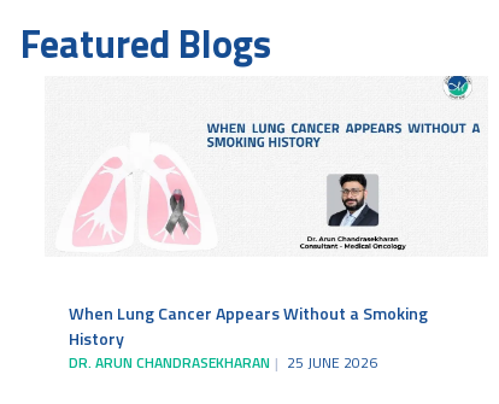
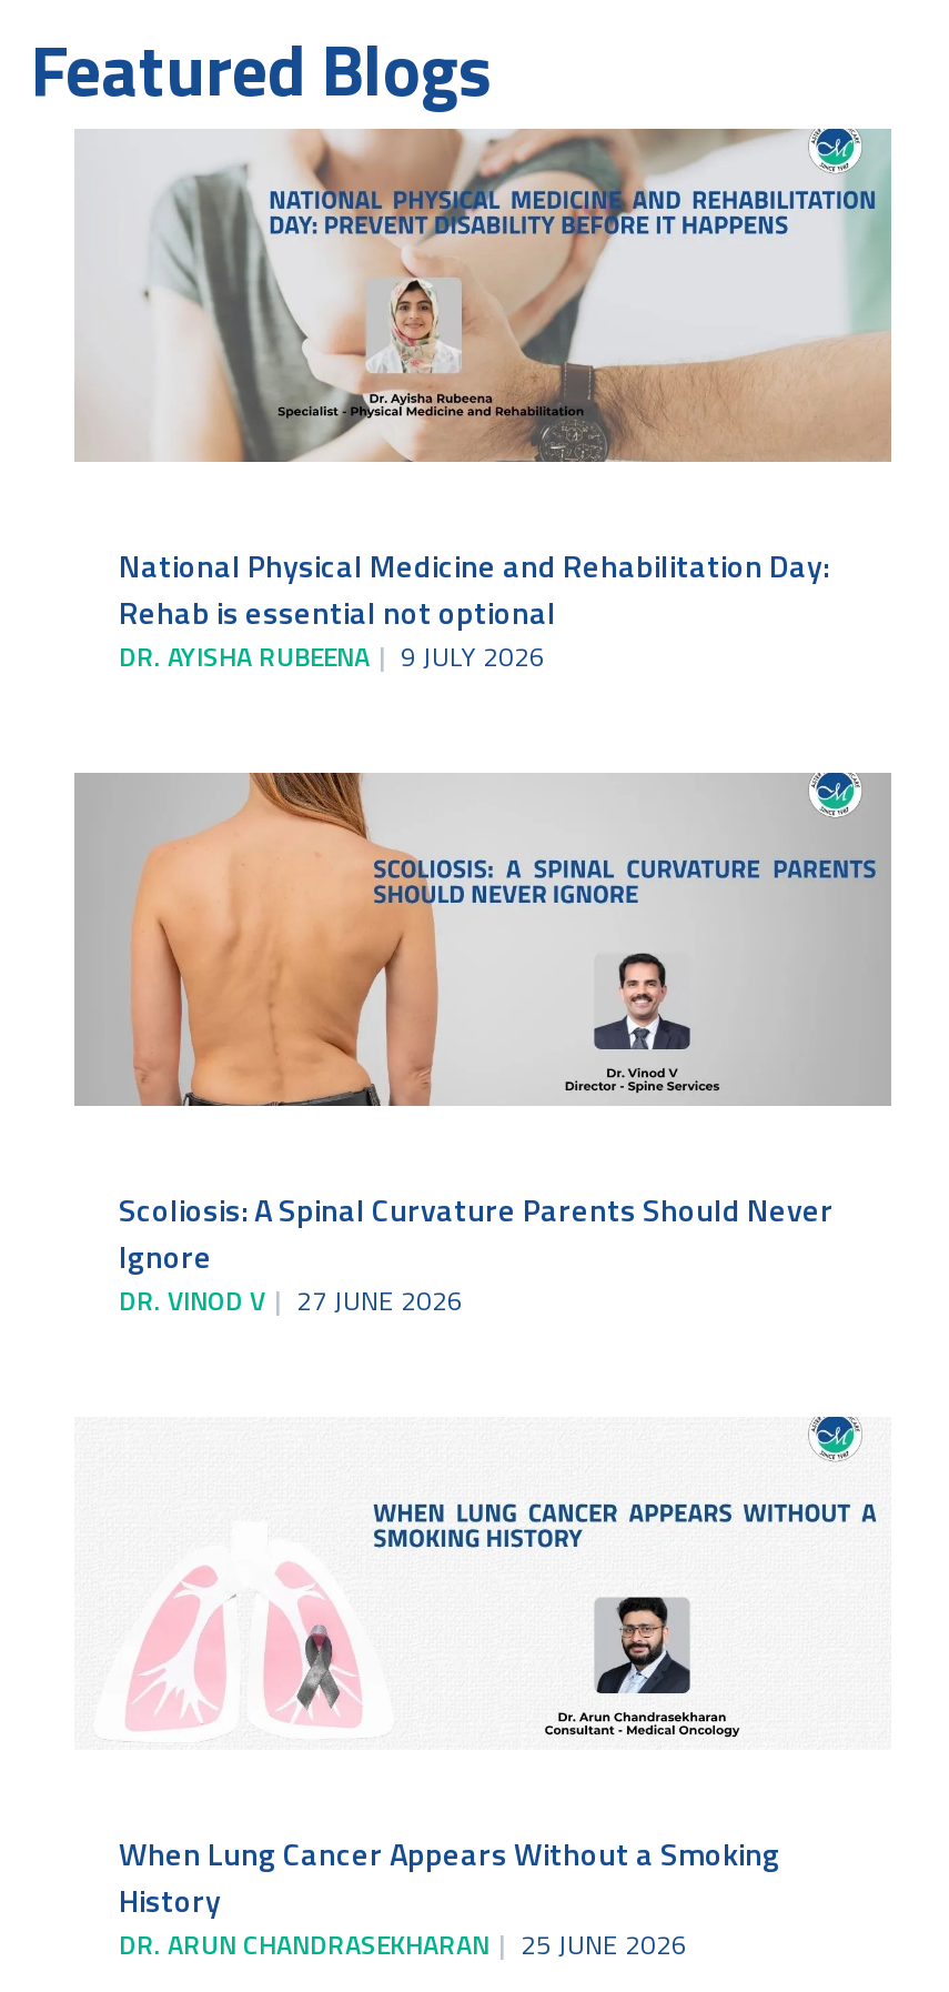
none -> [72,771,894,1322] [image] | Scoliosis: A Spinal Curvature Parents Should Never | Ignore | DR. VINOD V | 27 JUNE 2026
none -> [74,127,894,678] [image] | National Physical Medicine and Rehabilitation Day: | Rehab is essential not optional | DR. AYISHA RUBEENA | 9 JULY 2026

